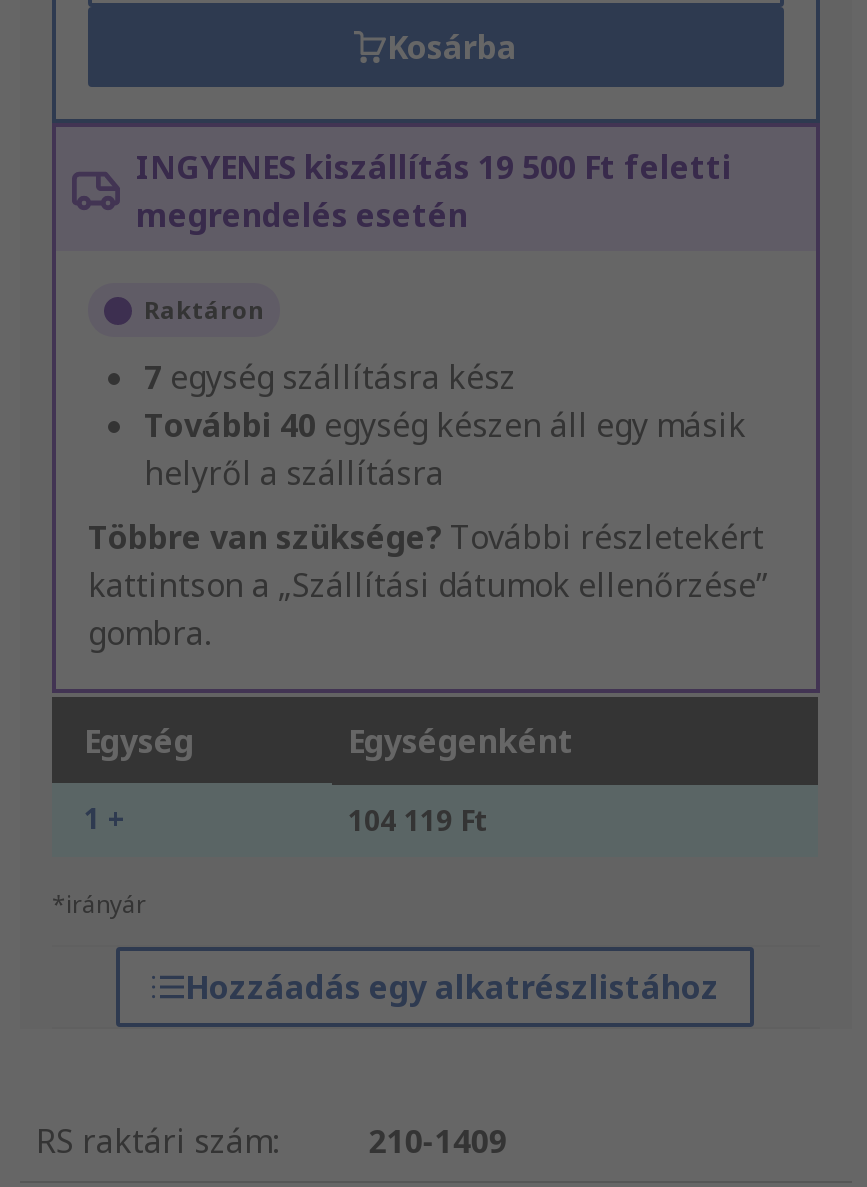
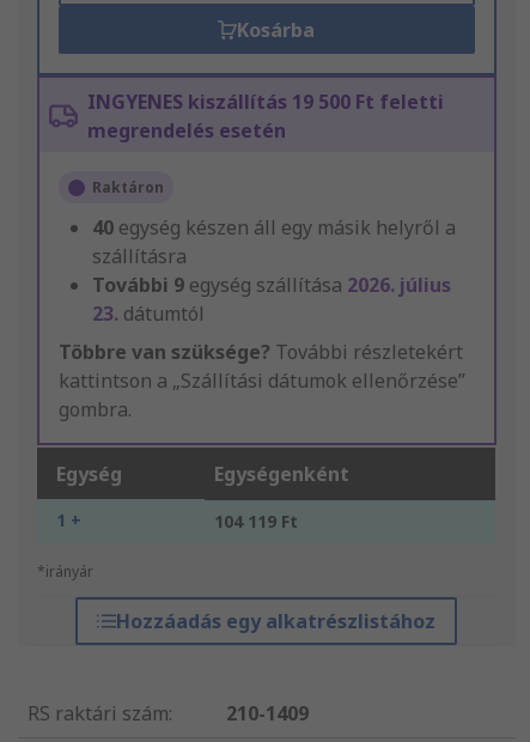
[144,356,746,496] 7 egység szállításra kész | További 40 egység készen áll egy másik | helyről a szállításra -> [92,215,456,327] 40 egység készen áll egy másik helyről a | szállításra | További 9 egység szállítása 2026. július | 23. dátumtól

